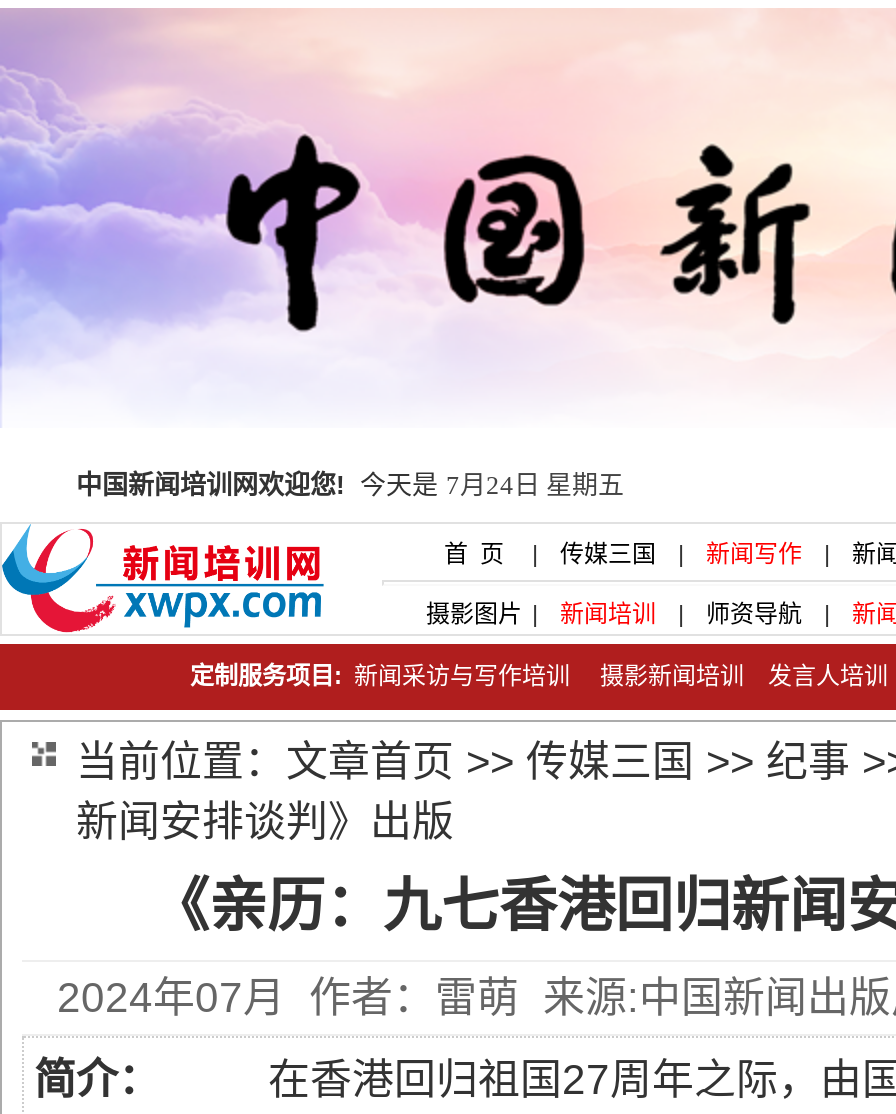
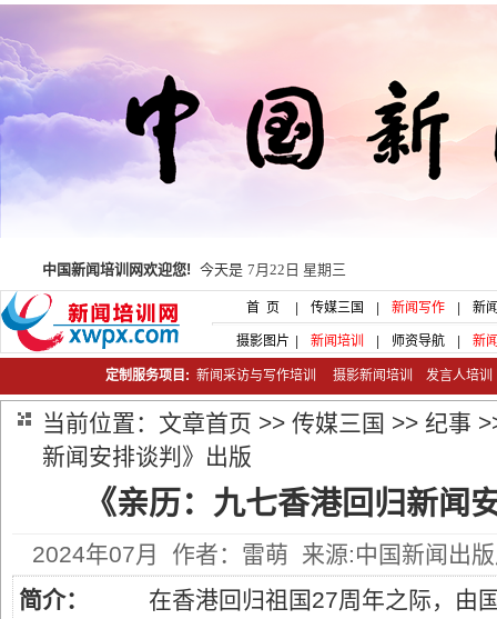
[76,470,624,500] 中国新闻培训网欢迎您!今天是7月24日 星期五 -> [42,261,346,278] 中国新闻培训网欢迎您!今天是7月22日 星期三

